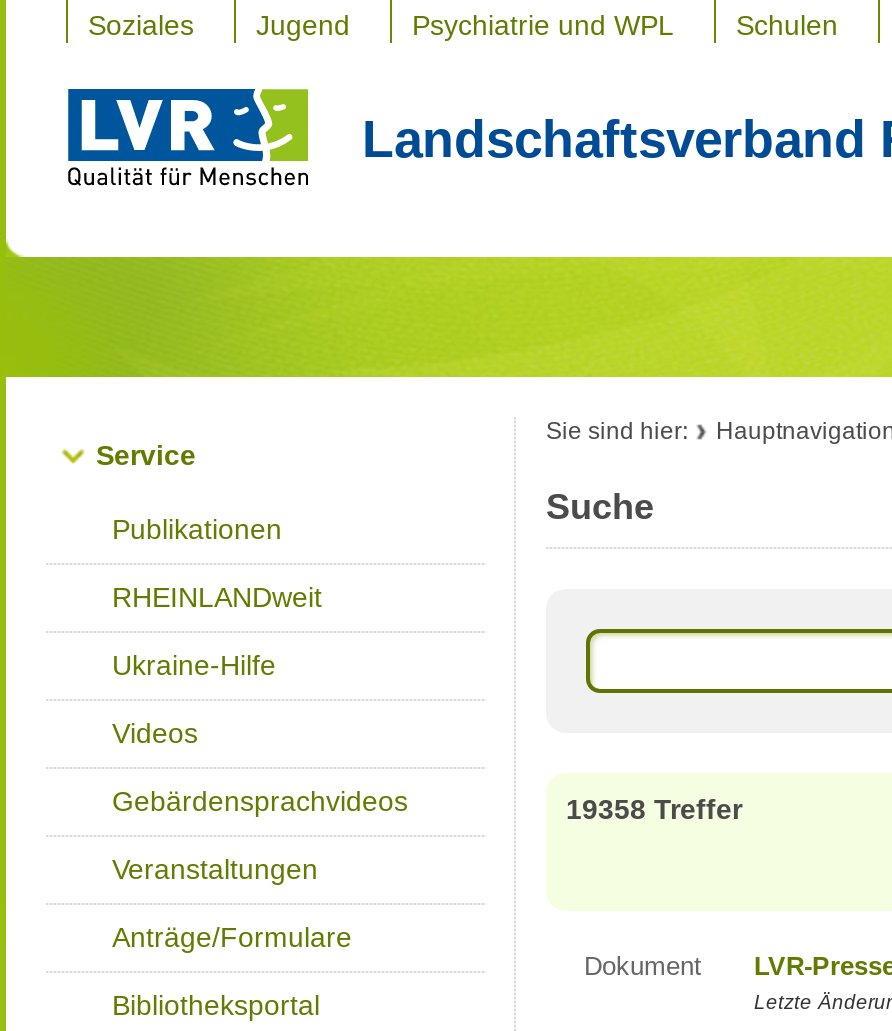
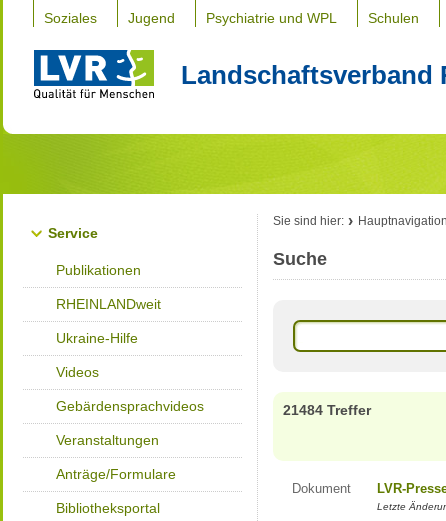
[566,793,742,825] 19358 Treffer -> [283,402,371,418] 21484 Treffer

